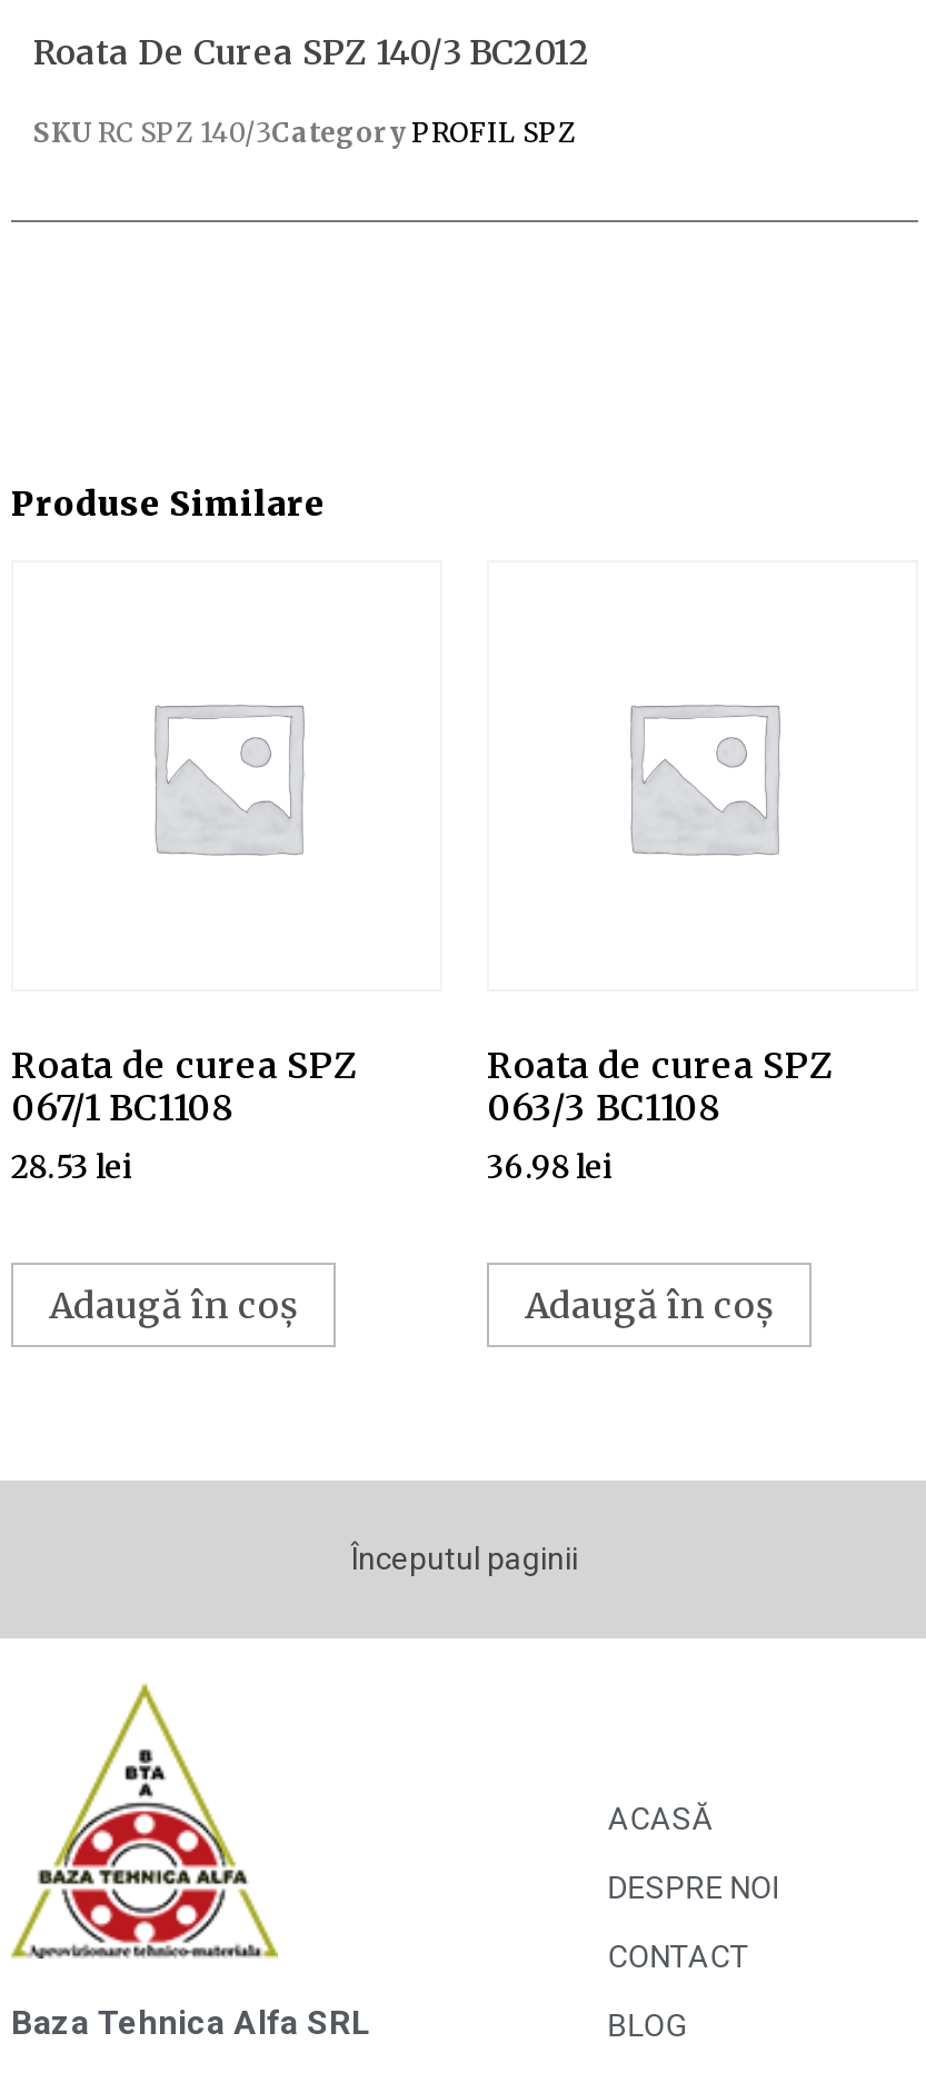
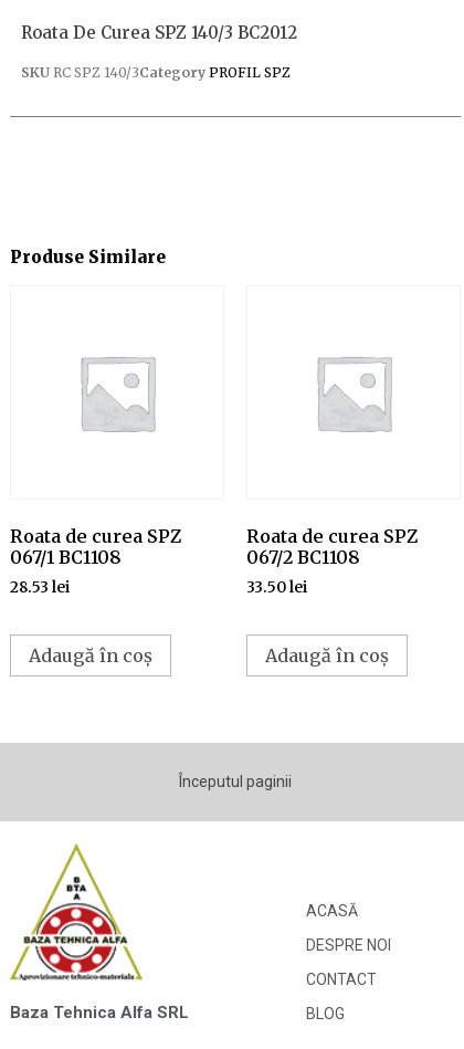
[487,1086,723,1130] 063/3 BC1108 -> [246,546,360,569] 067/2 BC1108
[487,1150,611,1188] 36.98 lei -> [246,579,307,597] 33.50 lei

